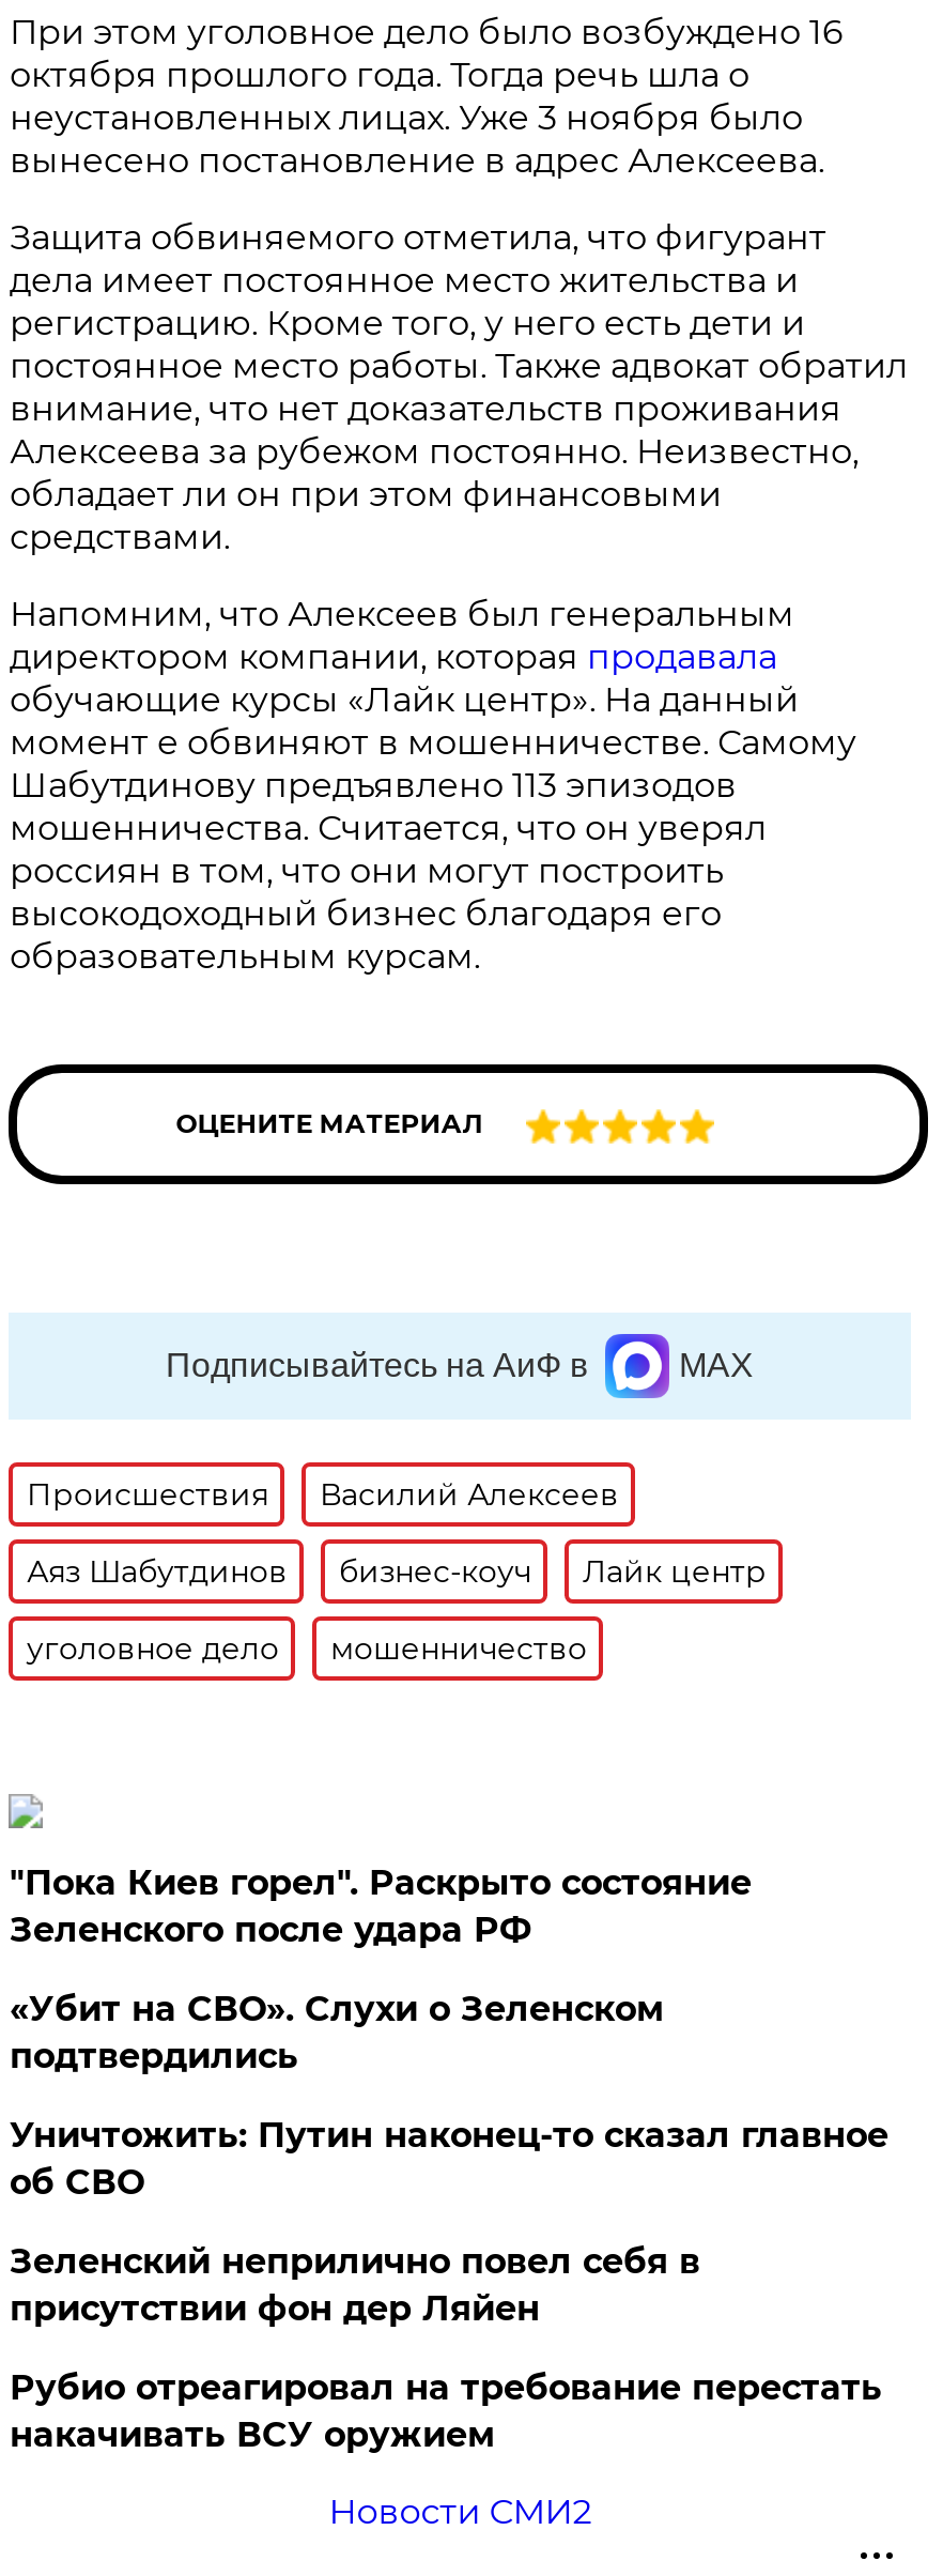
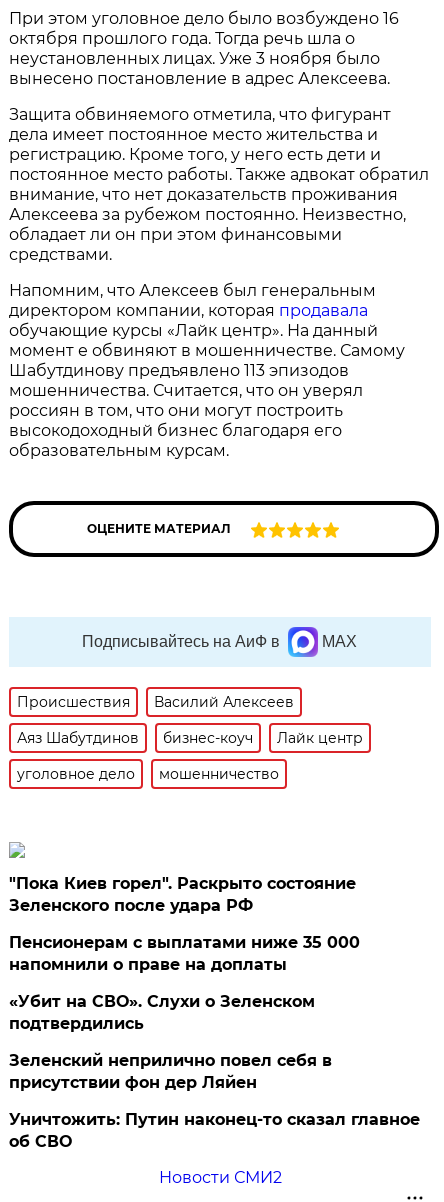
none -> [9,933,360,974] Пенсионерам с выплатами ниже 35 000 | напомнили о праве на доплаты
moved [9,1989,664,2076] -> [9,992,315,1033]: «Убит на СВО». Слухи о Зеленском | подтвердились
moved [9,2115,888,2203] -> [9,1110,420,1151]: Уничтожить: Путин наконец-то сказал главное | об СВО
[9,2367,882,2455] Рубио отреагировал на требование перестать | накачивать ВСУ оружием -> none

